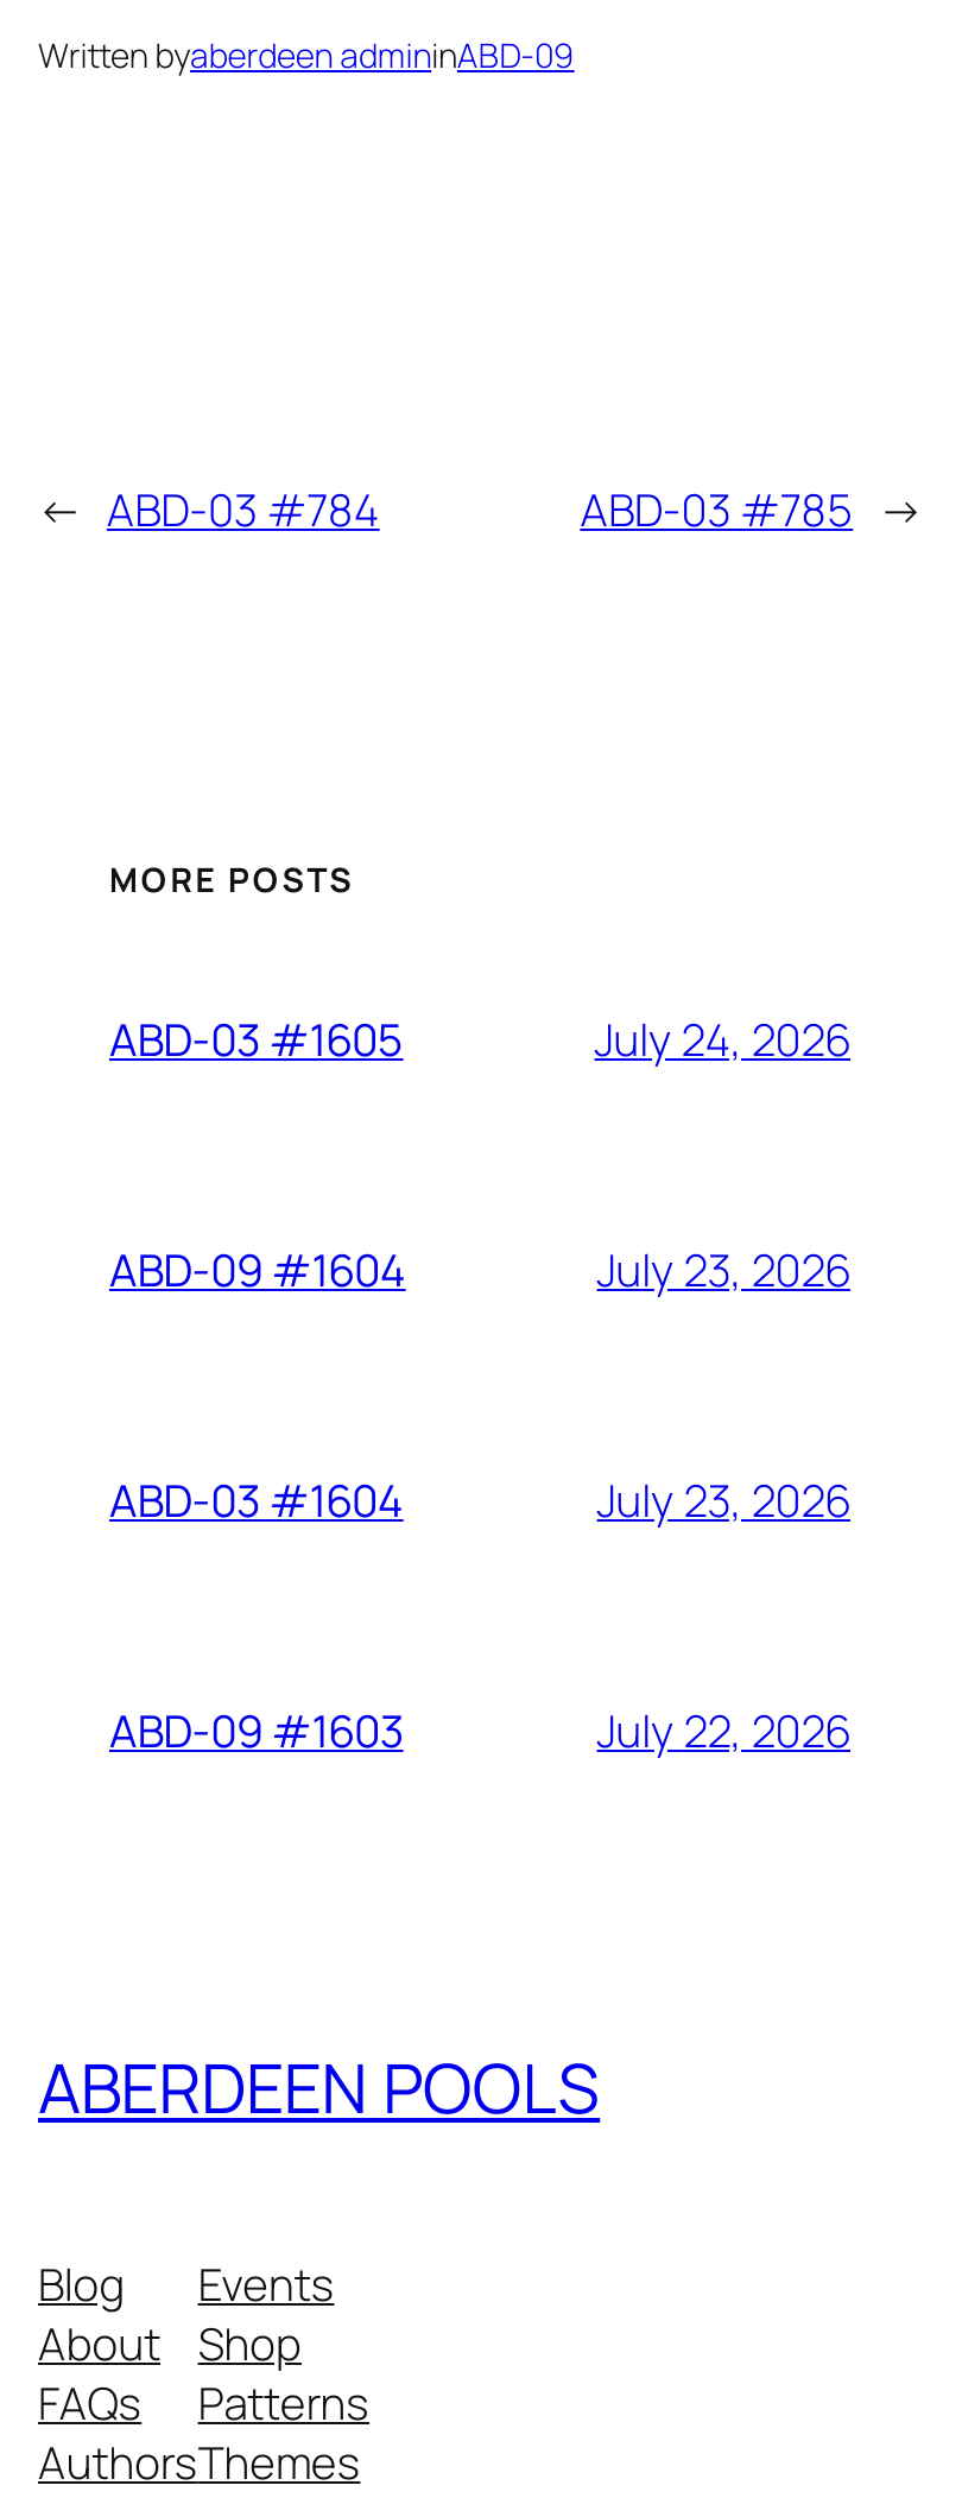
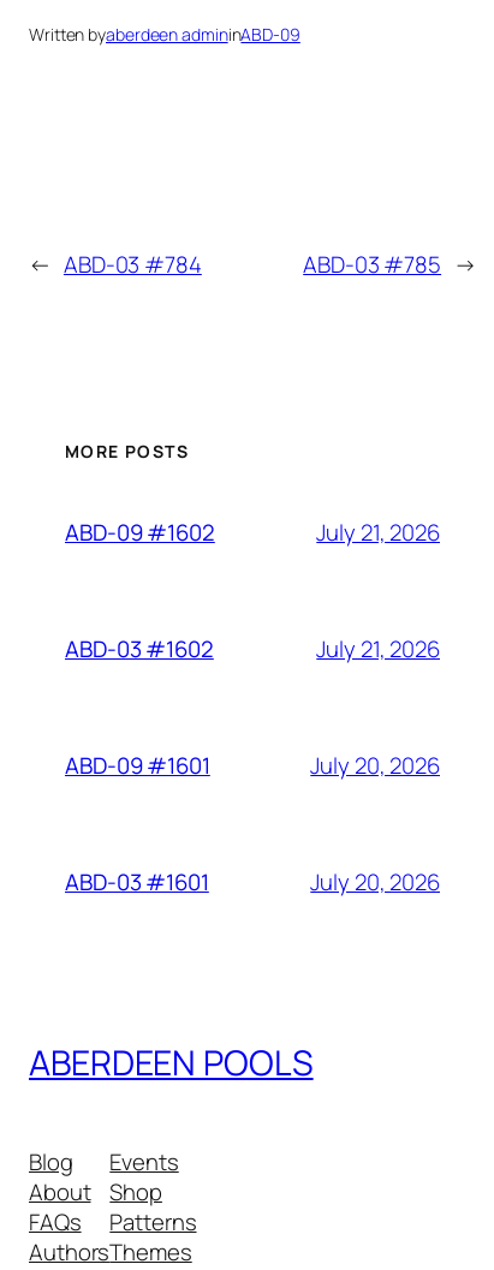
[109,1008,850,1071] ABD-03 #1605 | July 24, 2026 -> [65,516,440,548] ABD-09 #1602 | July 21, 2026
[109,1238,850,1301] ABD-09 #1604 | July 23, 2026 -> [65,633,440,665] ABD-03 #1602 | July 21, 2026
[109,1469,850,1532] ABD-03 #1604 | July 23, 2026 -> [65,750,440,781] ABD-09 #1601 | July 20, 2026
[109,1699,850,1762] ABD-09 #1603 | July 22, 2026 -> [65,866,440,898] ABD-03 #1601 | July 20, 2026

